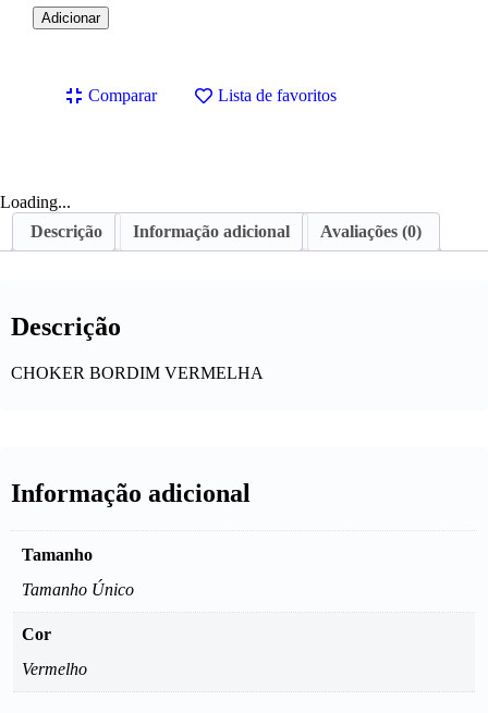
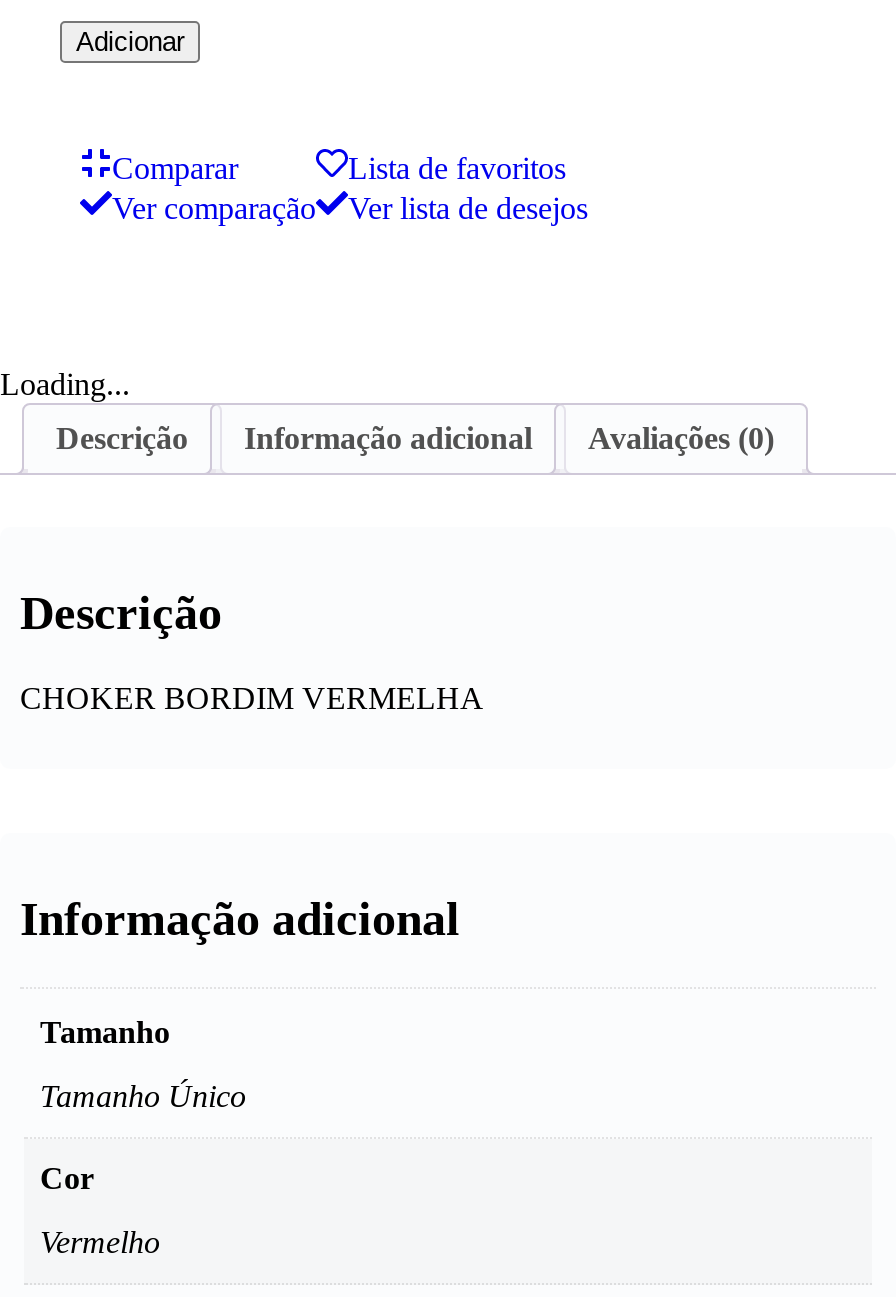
none -> [112,191,316,225] Ver comparação
none -> [348,191,588,225] Ver lista de desejos

